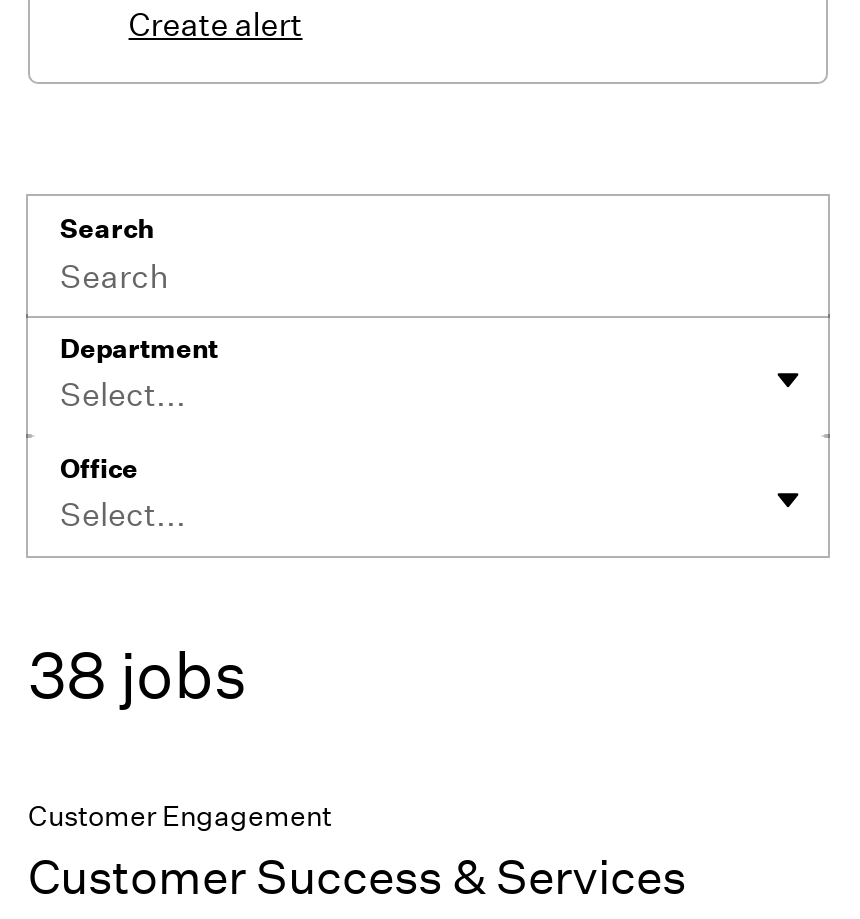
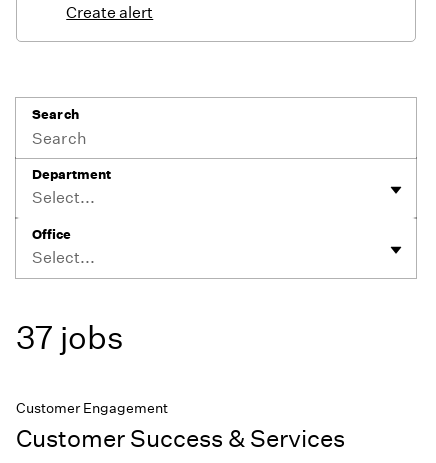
[28,636,248,714] 38 jobs -> [16,318,124,357] 37 jobs

